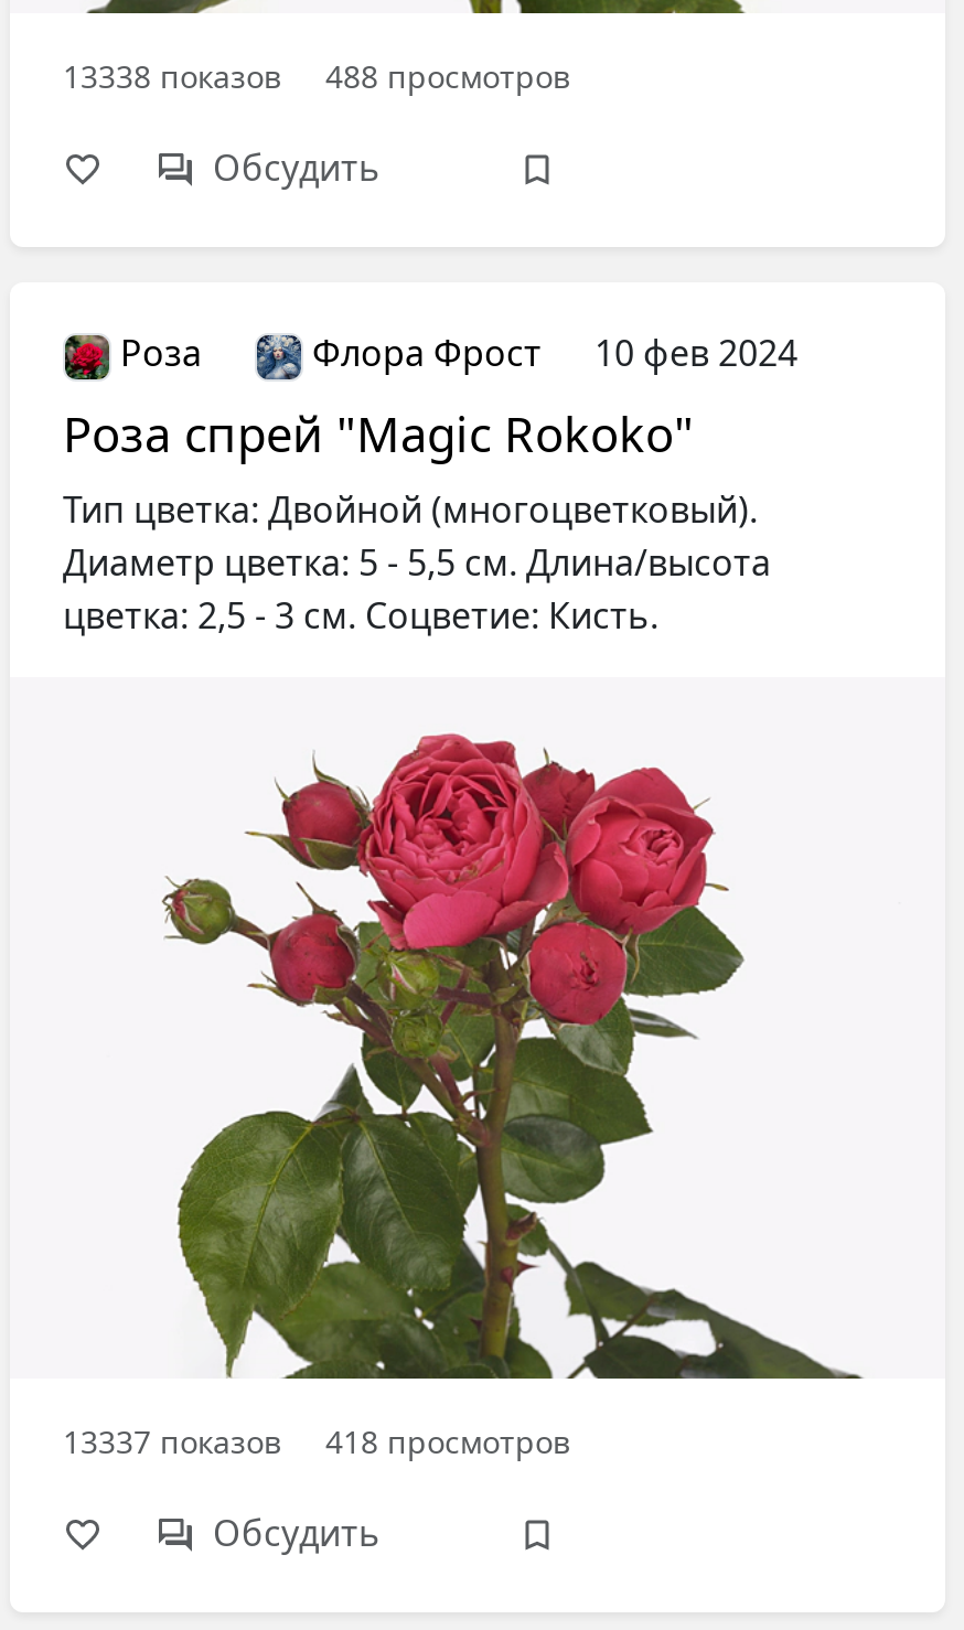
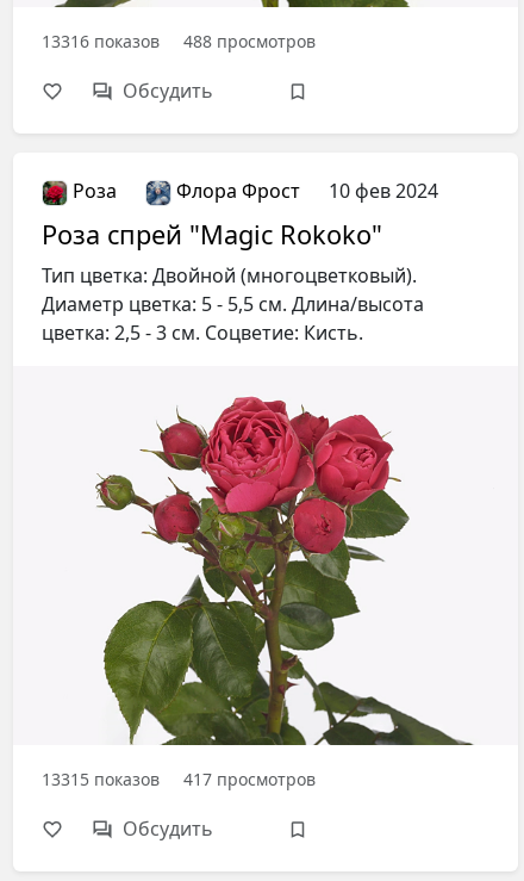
[63,56,570,98] 13338 показов 488 просмотров -> [42,30,316,53] 13316 показов 488 просмотров
[63,1421,281,1463] 13337 показов -> [42,768,160,791] 13315 показов
[325,1421,570,1463] 418 просмотров -> [183,768,316,791] 417 просмотров

